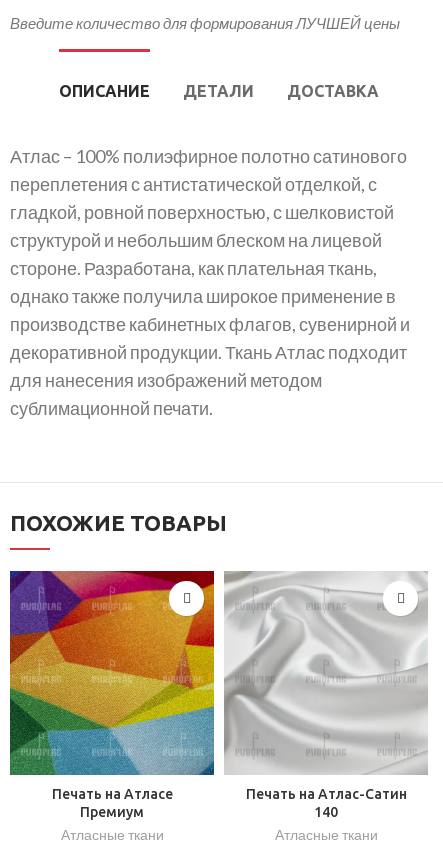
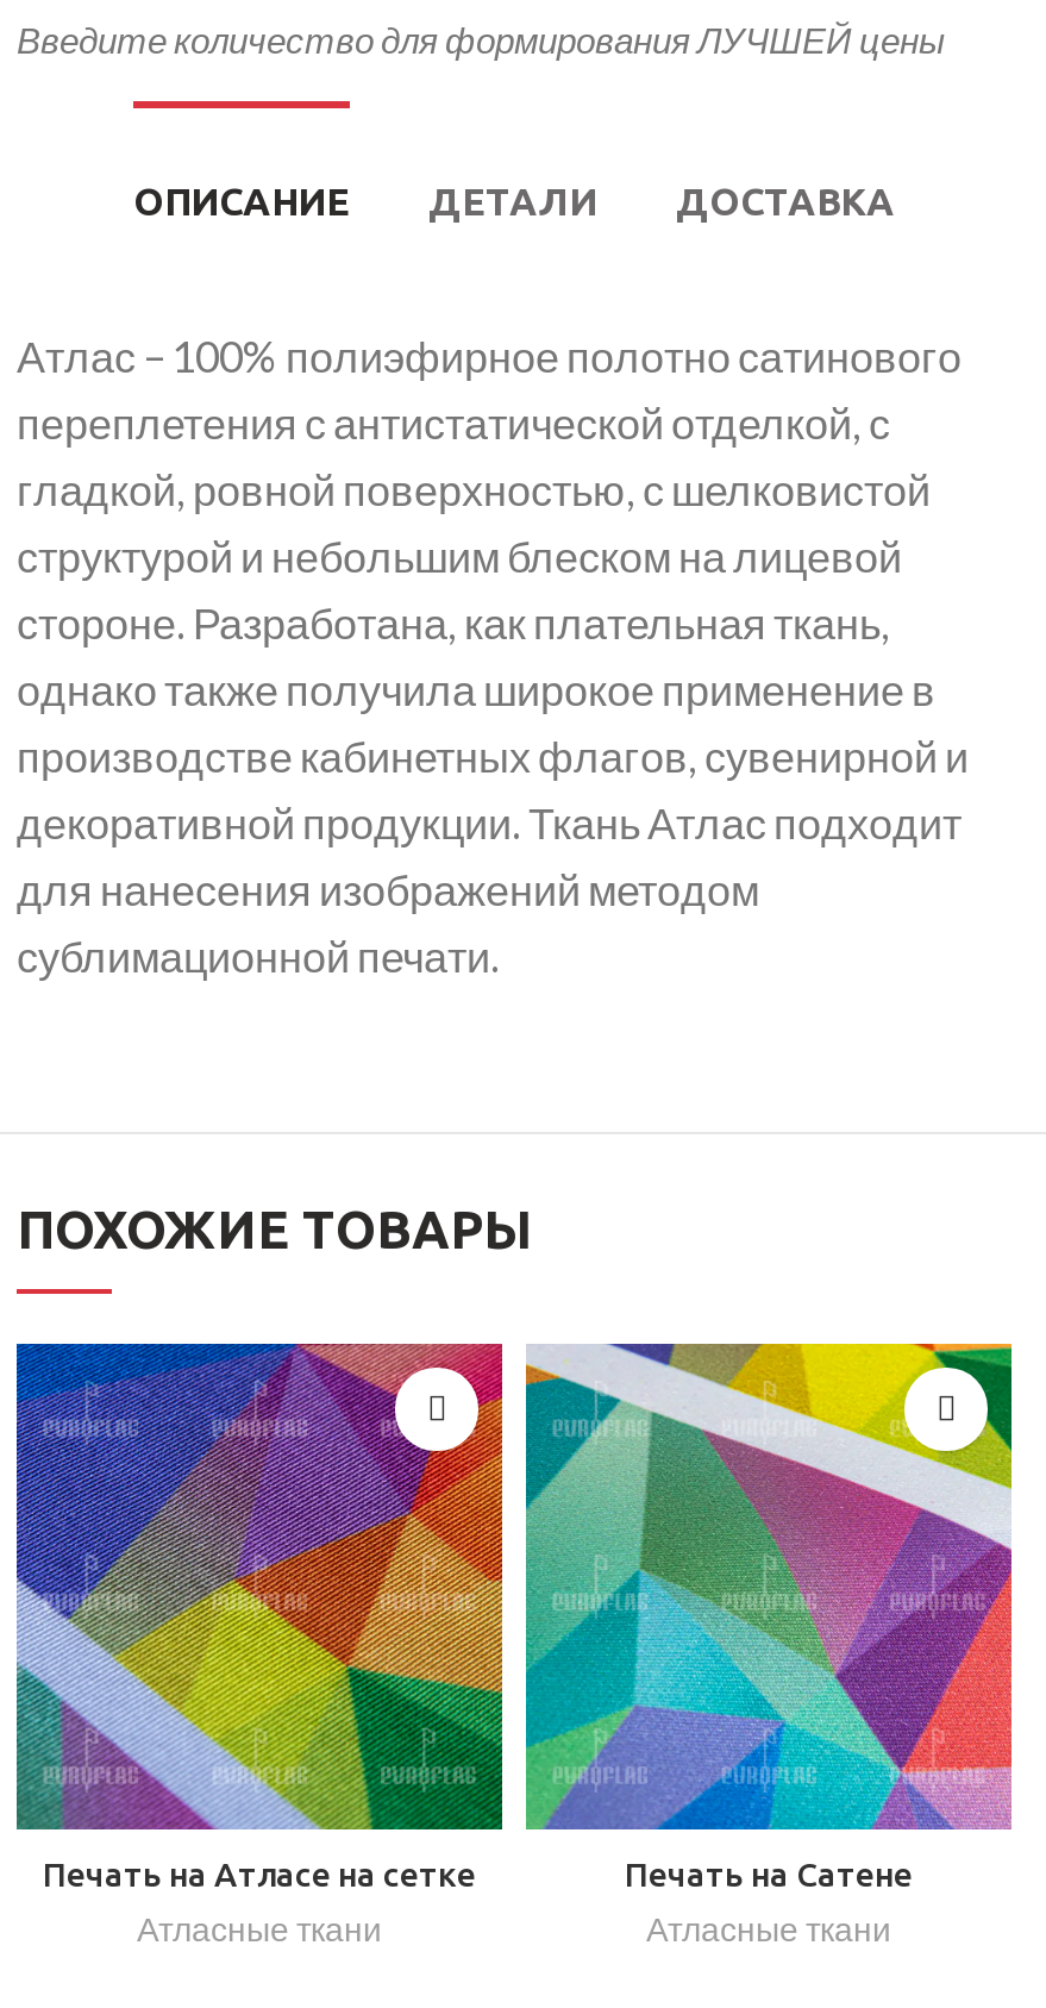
[9,570,215,820] [image] | Печать на Атласе | Премиум -> [14,1341,505,1894] [image] | Печать на Атласе на сетке
[224,571,428,820] [image] | Печать на Атлас-Сатин | 140 -> [524,1341,1014,1894] [image] | Печать на Сатене

